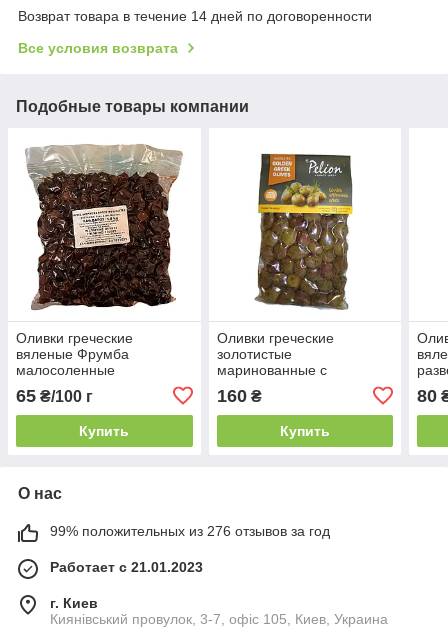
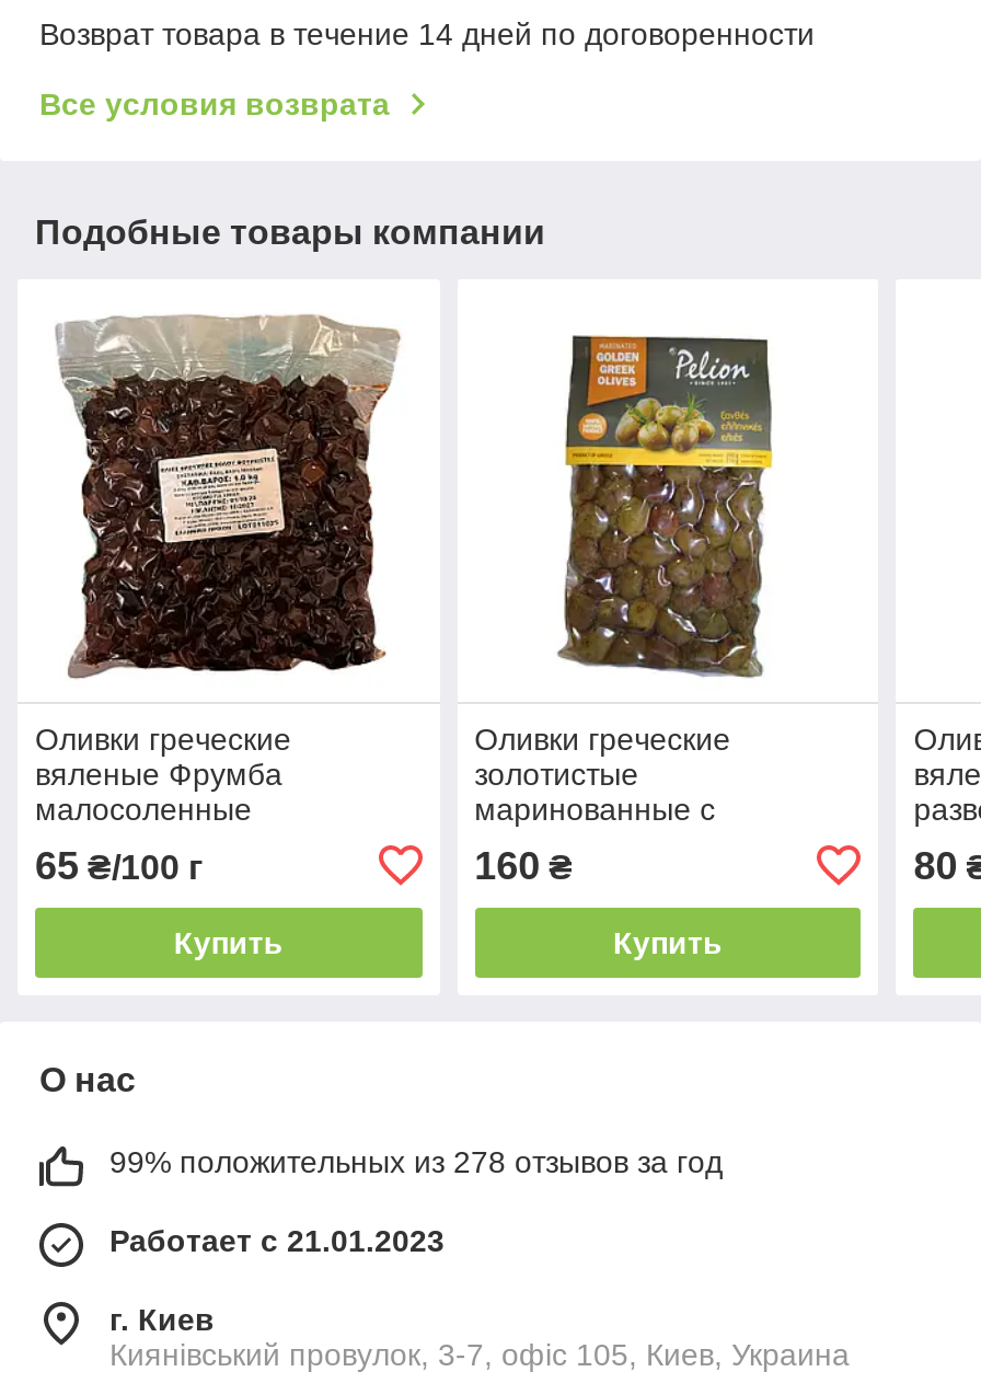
[50,523,330,539] 99% положительных из 276 отзывов за год -> [109,1144,723,1179] 99% положительных из 278 отзывов за год

